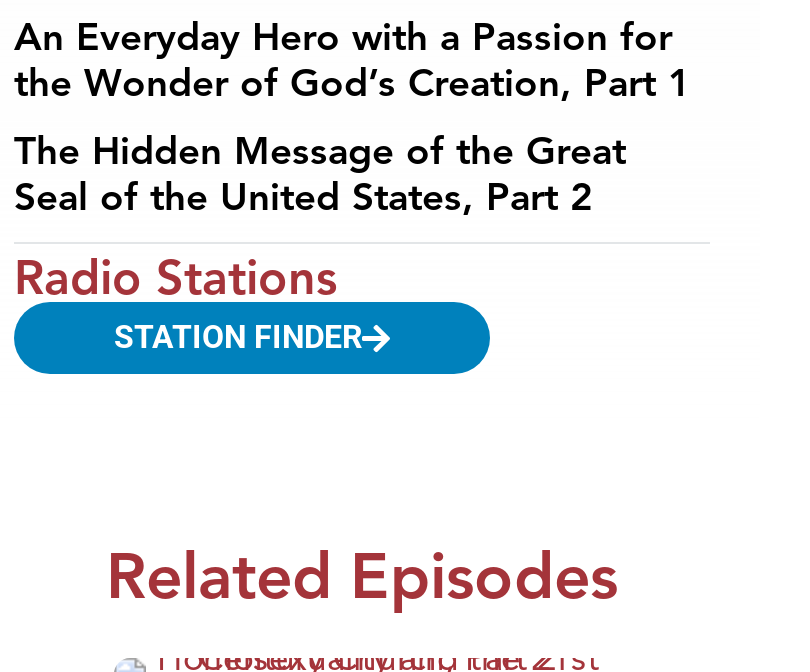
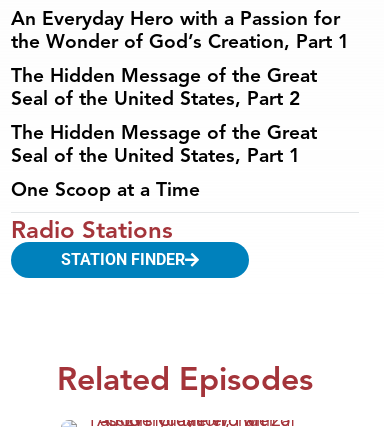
none -> [11,120,317,201] The Hidden Message of the Great | Seal of the United States, Part 1 | One Scoop at a Time

